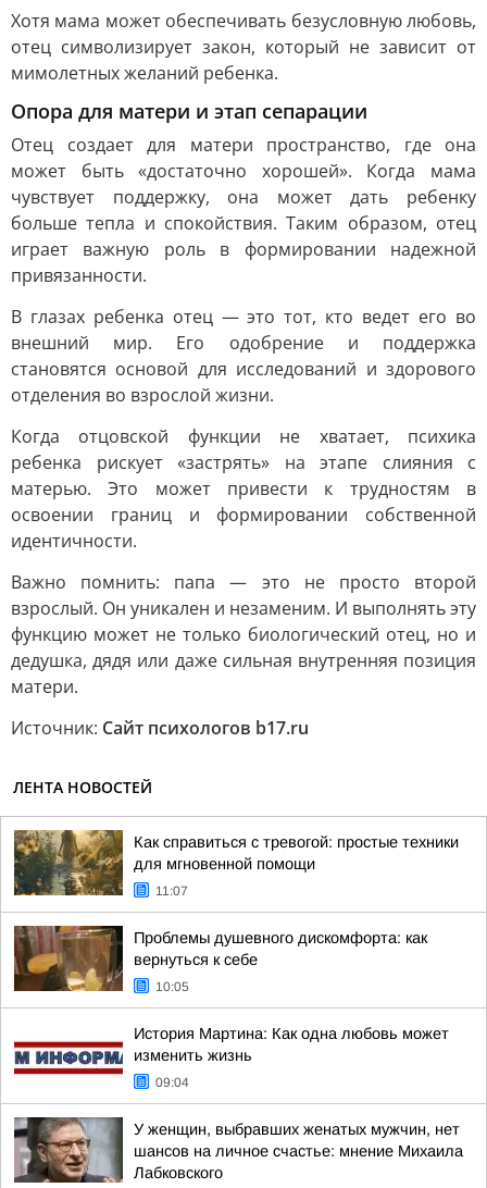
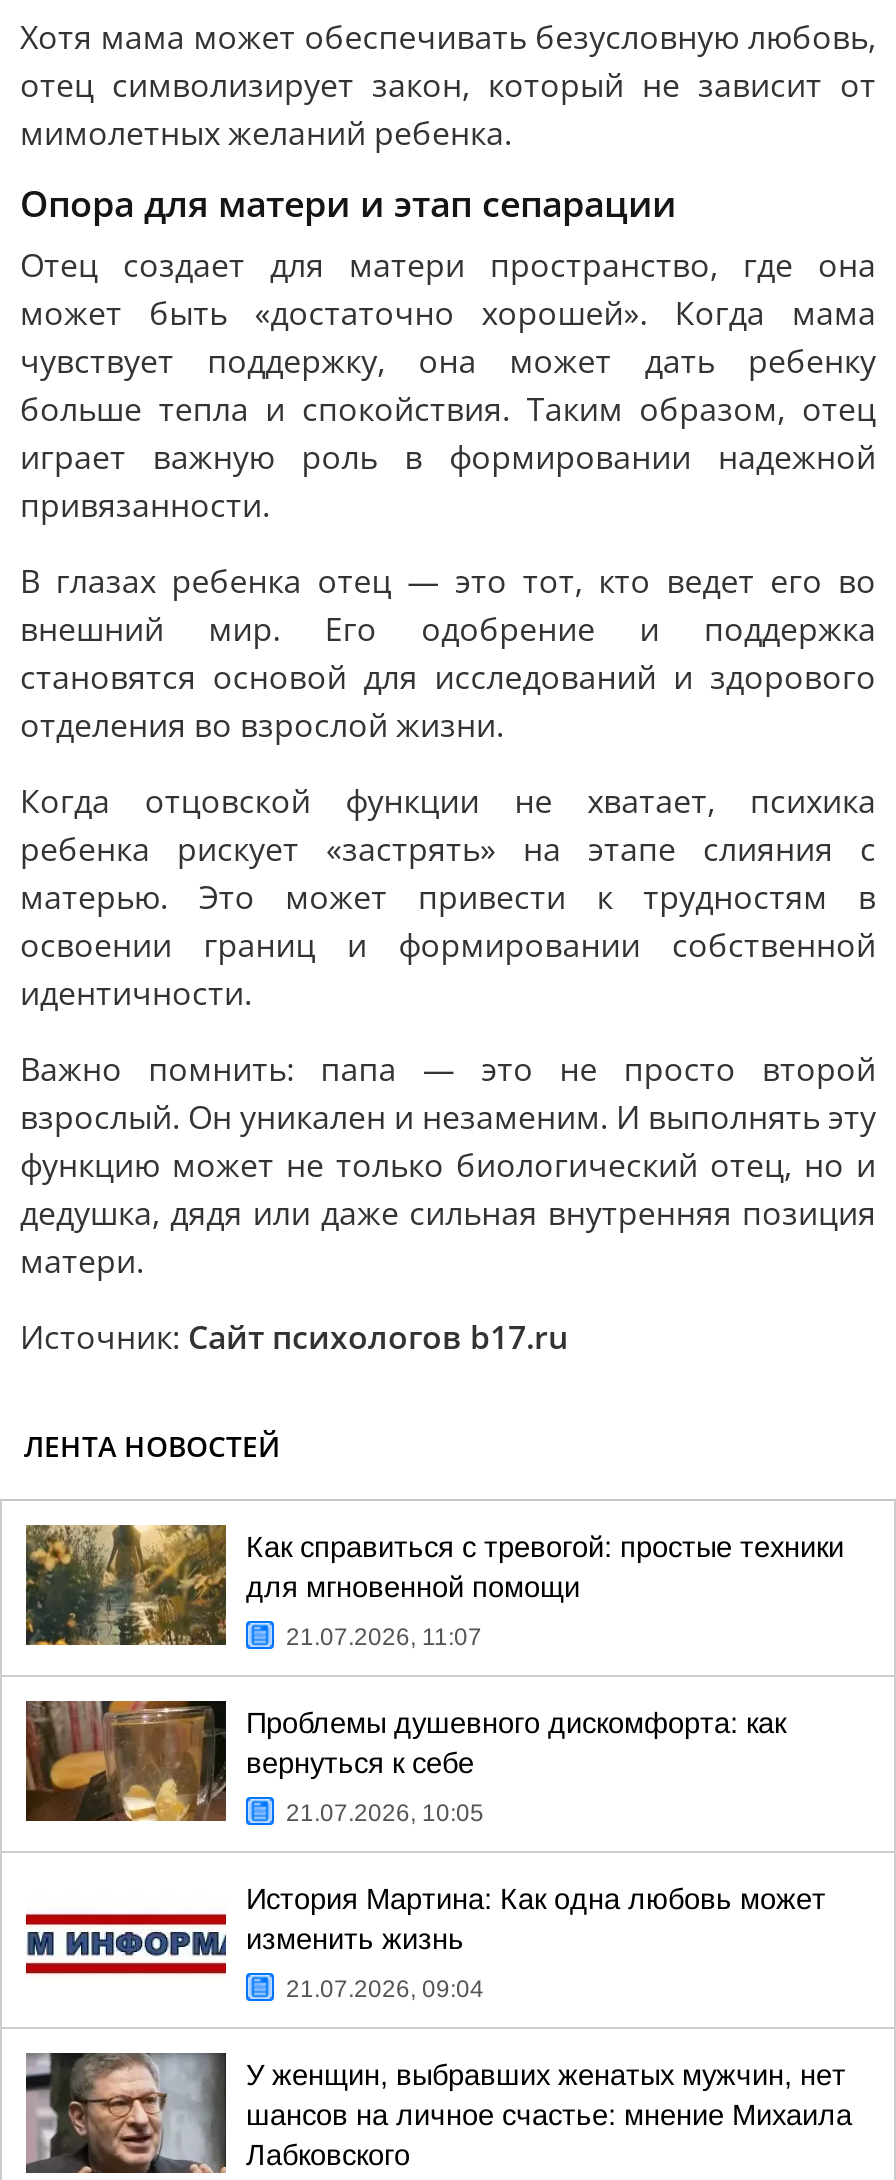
[155,883,188,899] 11:07 -> [286,1623,482,1651] 21.07.2026, 11:07
[155,979,189,994] 10:05 -> [286,1799,484,1827] 21.07.2026, 10:05
[155,1075,189,1090] 09:04 -> [286,1975,484,2003] 21.07.2026, 09:04

